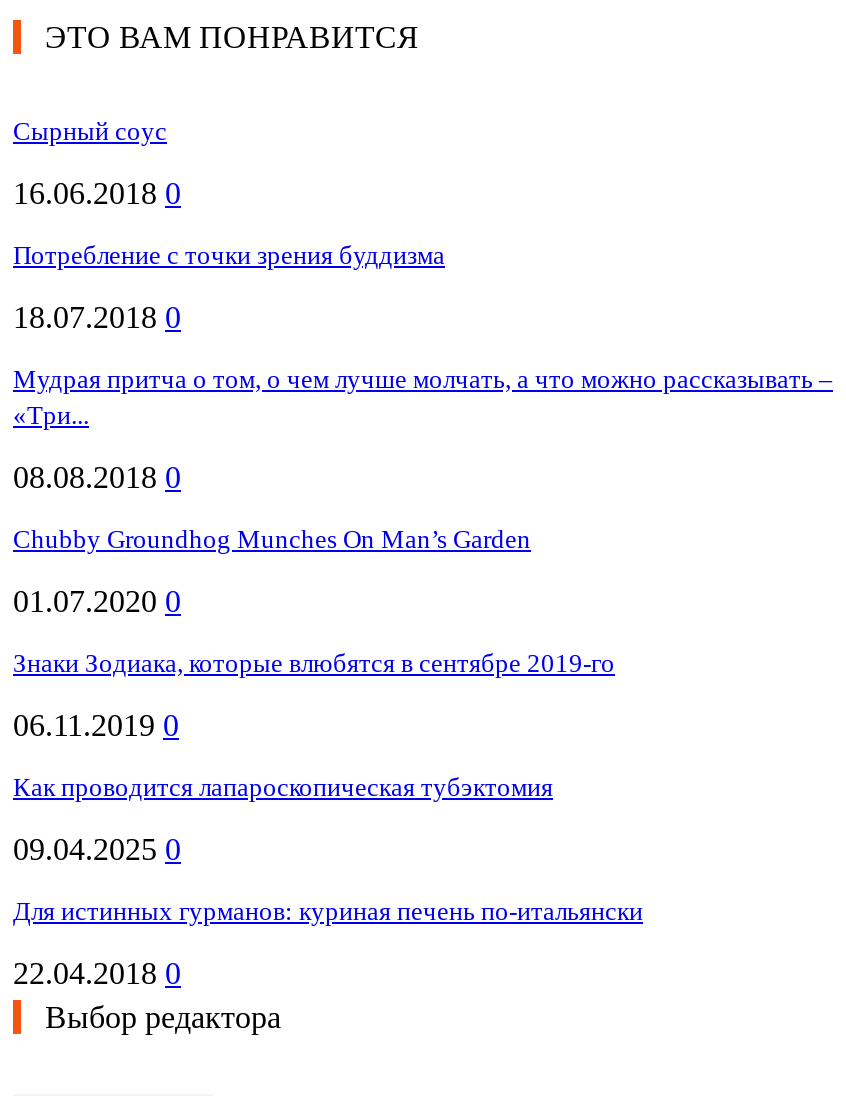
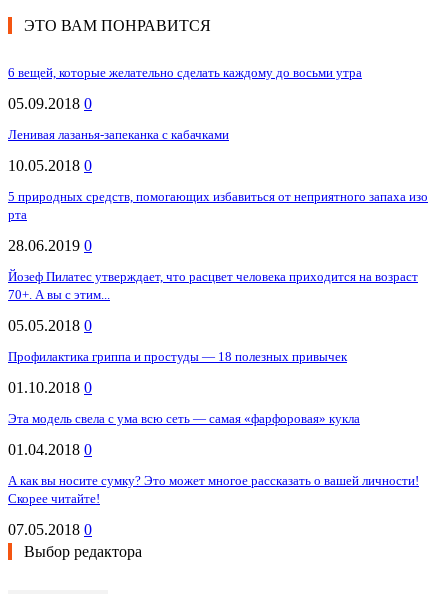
[13,116,167,146] Сырный соус -> [8,65,362,80] 6 вещей, которые желательно сделать каждому до восьми утра
[13,176,181,210] 16.06.2018 0 -> [8,95,92,112] 05.09.2018 0
[13,240,445,270] Потребление с точки зрения буддизма -> [8,127,229,142] Ленивая лазанья-запеканка с кабачками
[13,300,181,334] 18.07.2018 0 -> [8,157,92,174] 10.05.2018 0
[13,364,833,430] Мудрая притча о том, о чем лучше молчать, а что можно рассказывать – | «Три... -> [8,189,428,222] 5 природных средств, помогающих избавиться от неприятного запаха изо | рта
[13,460,181,494] 08.08.2018 0 -> [8,237,92,254] 28.06.2019 0
[13,524,531,554] Chubby Groundhog Munches On Man’s Garden -> [8,269,418,302] Йозеф Пилатес утверждает, что расцвет человека приходится на возраст | 70+. А вы с этим...
[13,584,181,618] 01.07.2020 0 -> [8,317,92,334] 05.05.2018 0
[13,648,615,678] Знаки Зодиака, которые влюбятся в сентябре 2019-го -> [8,349,347,364] Профилактика гриппа и простуды — 18 полезных привычек
[13,708,179,742] 06.11.2019 0 -> [8,379,92,396] 01.10.2018 0
[13,772,553,802] Как проводится лапароскопическая тубэктомия -> [8,411,360,426] Эта модель свела с ума всю сеть — самая «фарфоровая» кукла
[13,832,181,866] 09.04.2025 0 -> [8,441,92,458] 01.04.2018 0
[13,896,643,926] Для истинных гурманов: куриная печень по-итальянски -> [8,473,419,506] А как вы носите сумку? Это может многое рассказать о вашей личности! | Скорее читайте!
[13,956,181,990] 22.04.2018 0 -> [8,521,92,538] 07.05.2018 0

